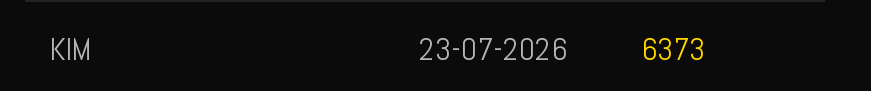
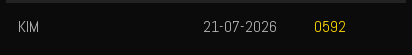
[419,30,567,70] 23-07-2026 -> [203,17,277,37] 21-07-2026
[641,31,705,71] 6373 -> [314,17,346,37] 0592

